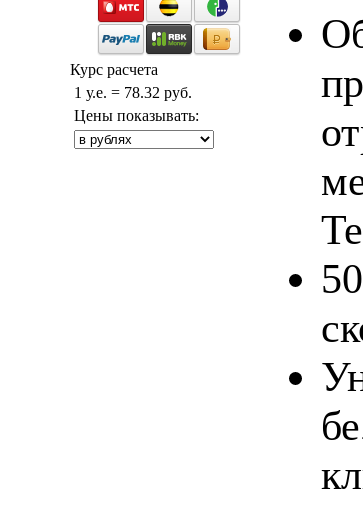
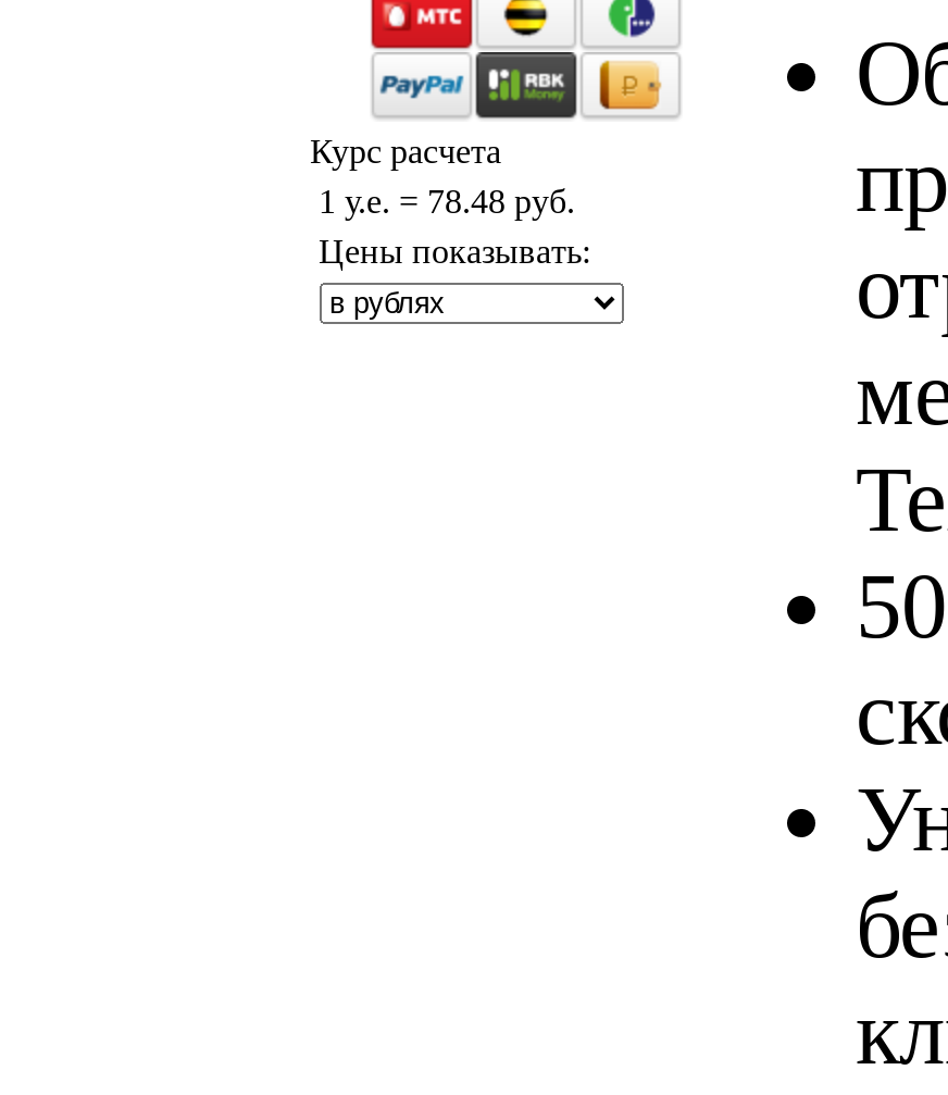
[69,84,191,101] 1 у.е. = 78.32 руб. -> [310,183,575,220] 1 у.е. = 78.48 руб.

